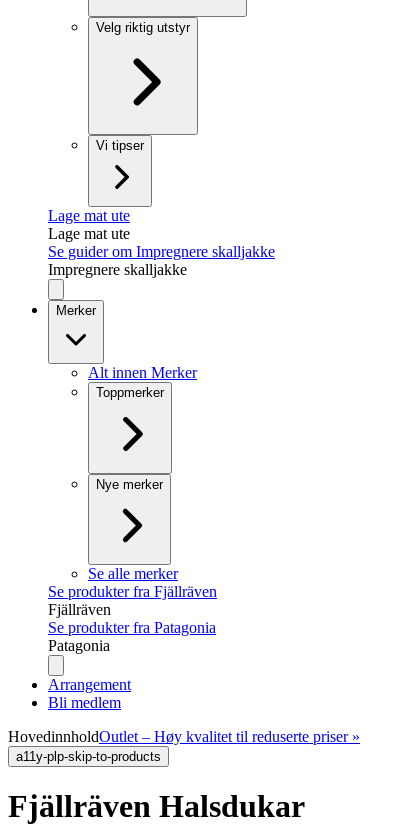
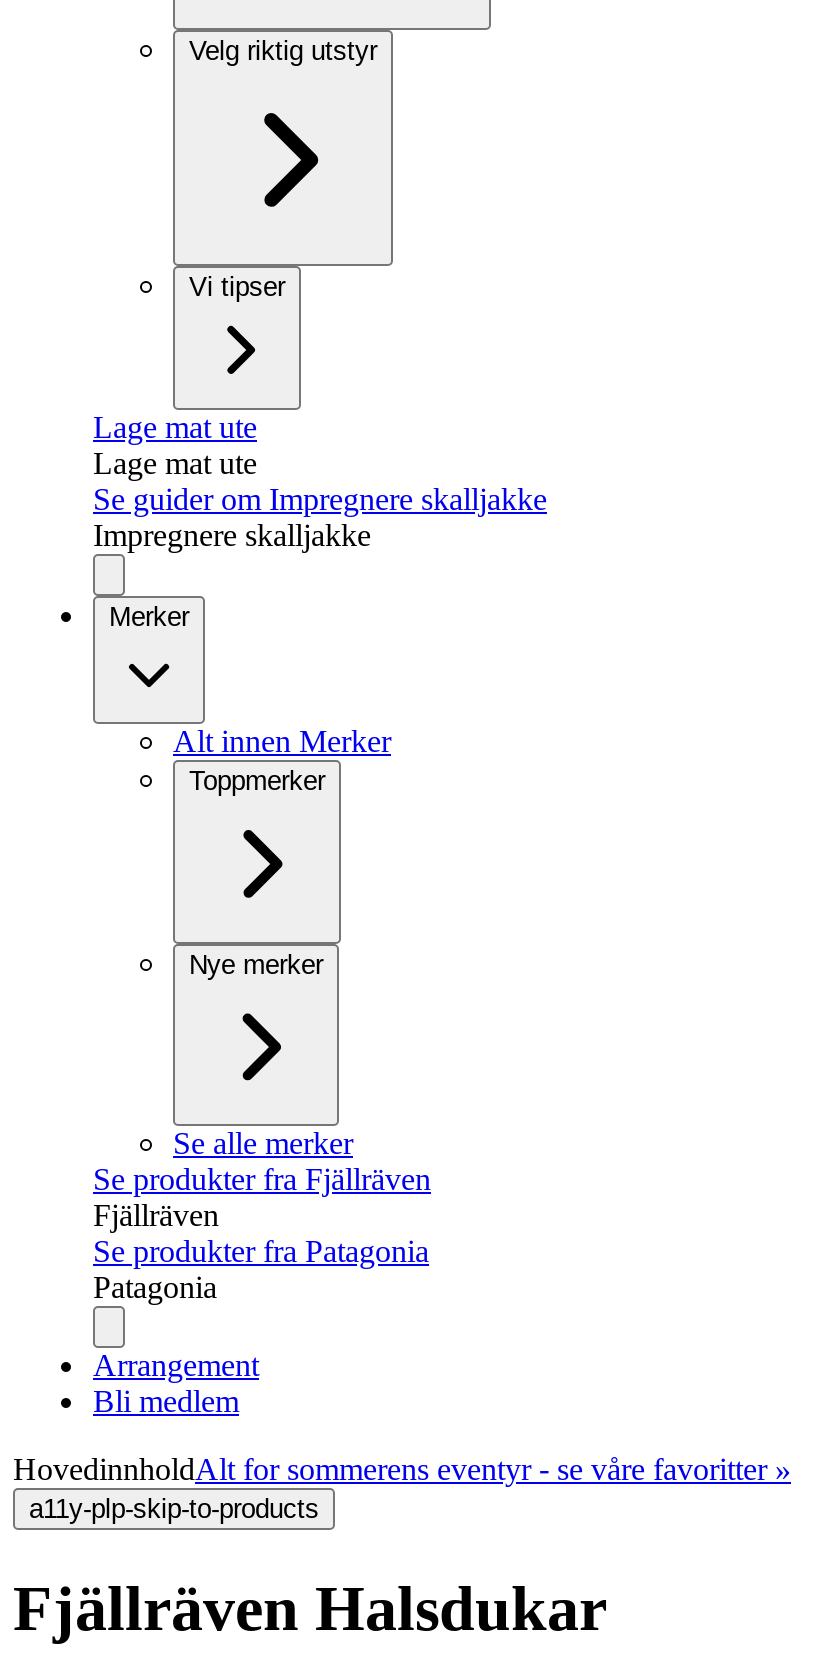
[8,728,360,745] HovedinnholdOutlet – Høy kvalitet til reduserte priser » -> [13,1452,791,1486] HovedinnholdAlt for sommerens eventyr - se våre favoritter »

